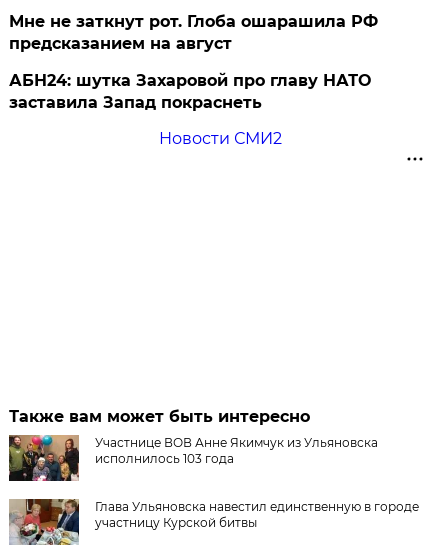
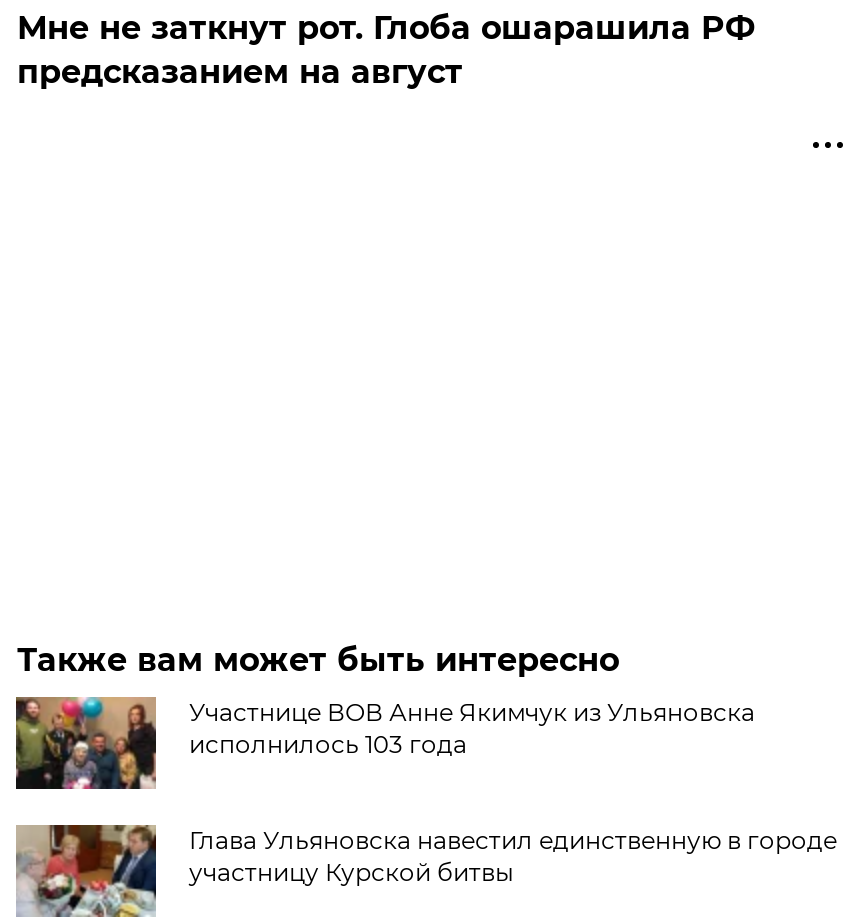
[9,71,371,148] АБН24: шутка Захаровой про главу НАТО | заставила Запад покраснеть | Новости СМИ2 -> none

